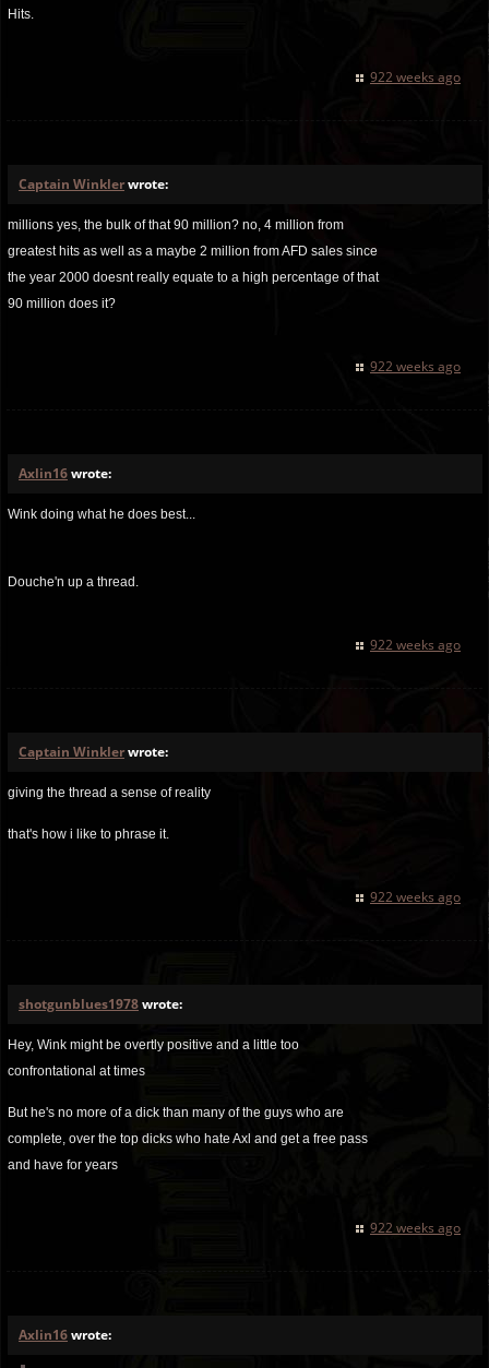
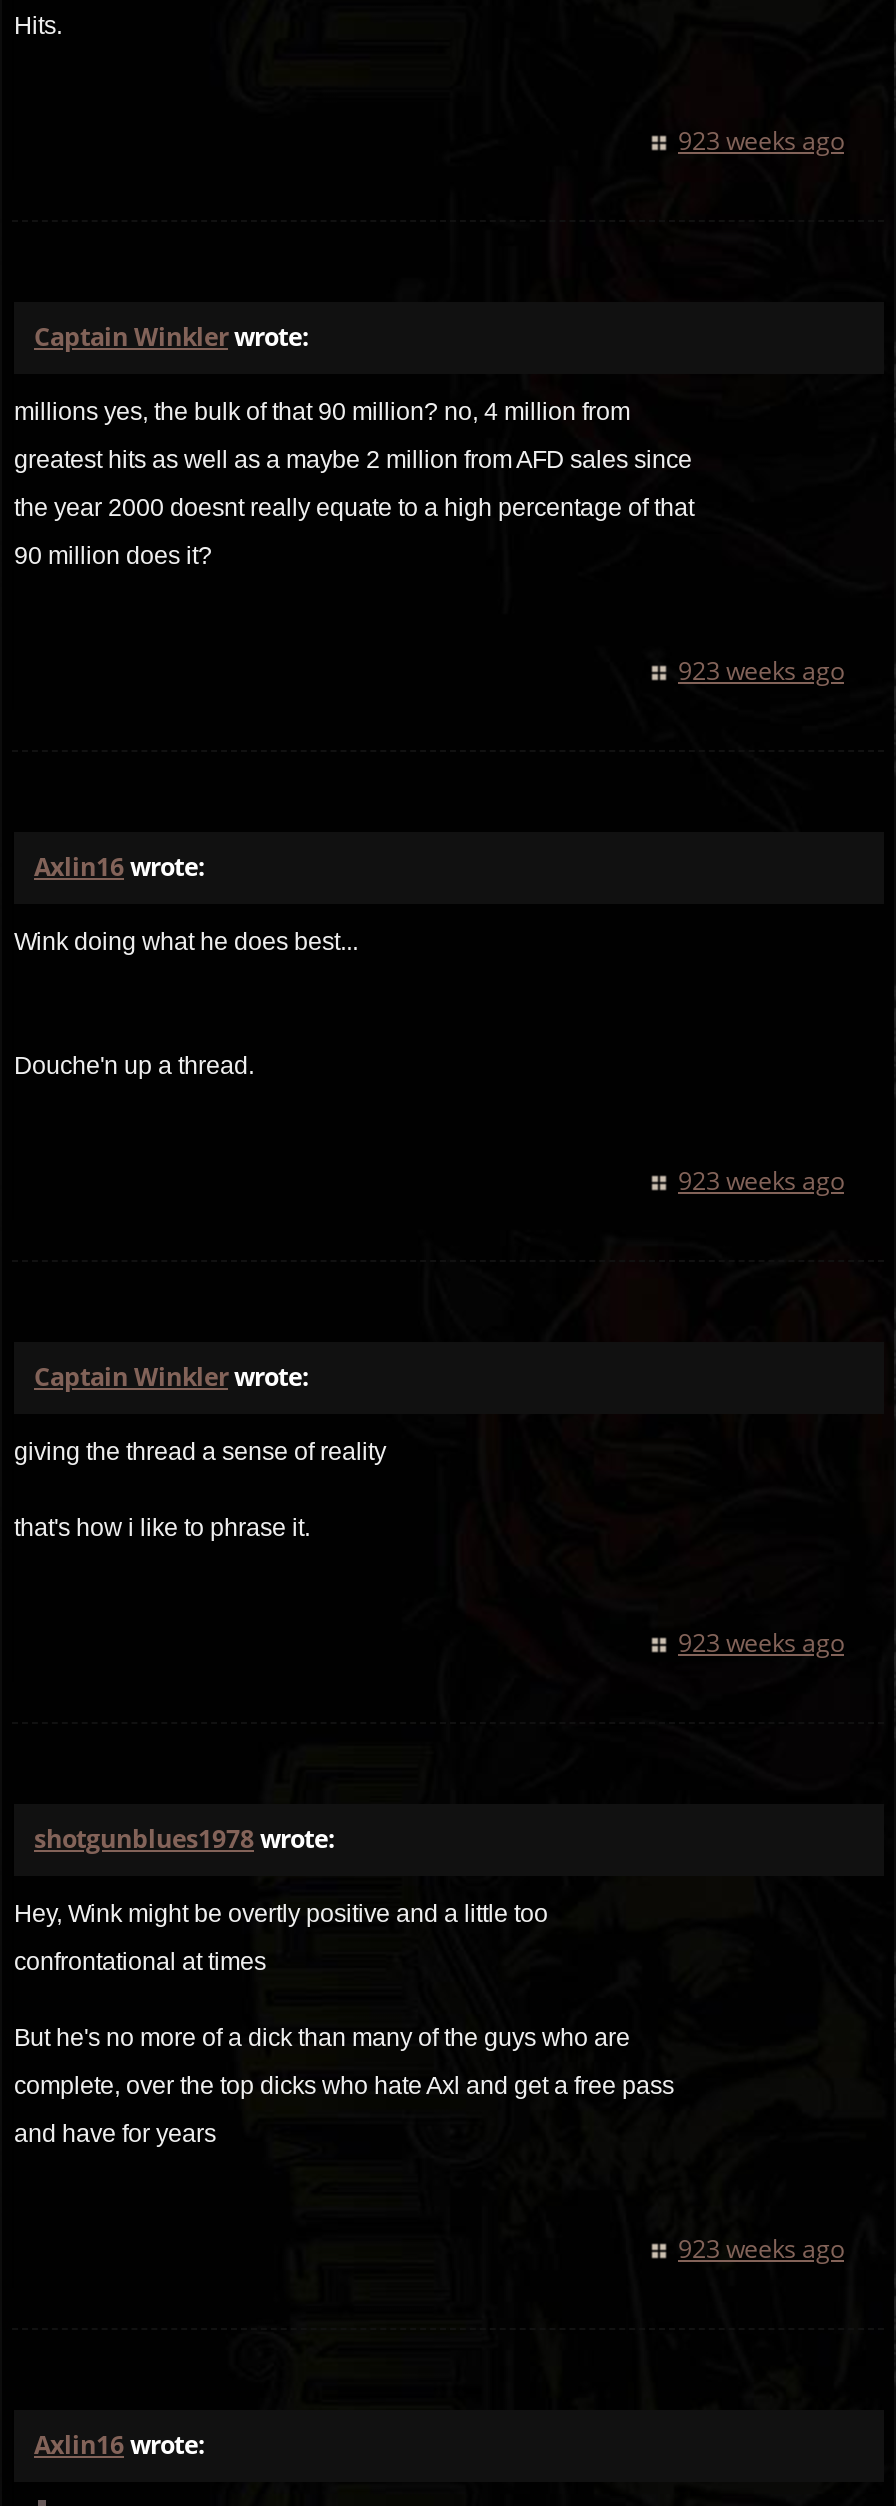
[370,68,461,86] 922 weeks ago -> [678,124,844,158] 923 weeks ago
[370,357,461,376] 922 weeks ago -> [678,654,844,688] 923 weeks ago
[370,636,461,654] 922 weeks ago -> [678,1164,844,1198] 923 weeks ago
[370,888,461,906] 922 weeks ago -> [678,1626,844,1660] 923 weeks ago
[370,1219,461,1237] 922 weeks ago -> [678,2232,844,2266] 923 weeks ago

